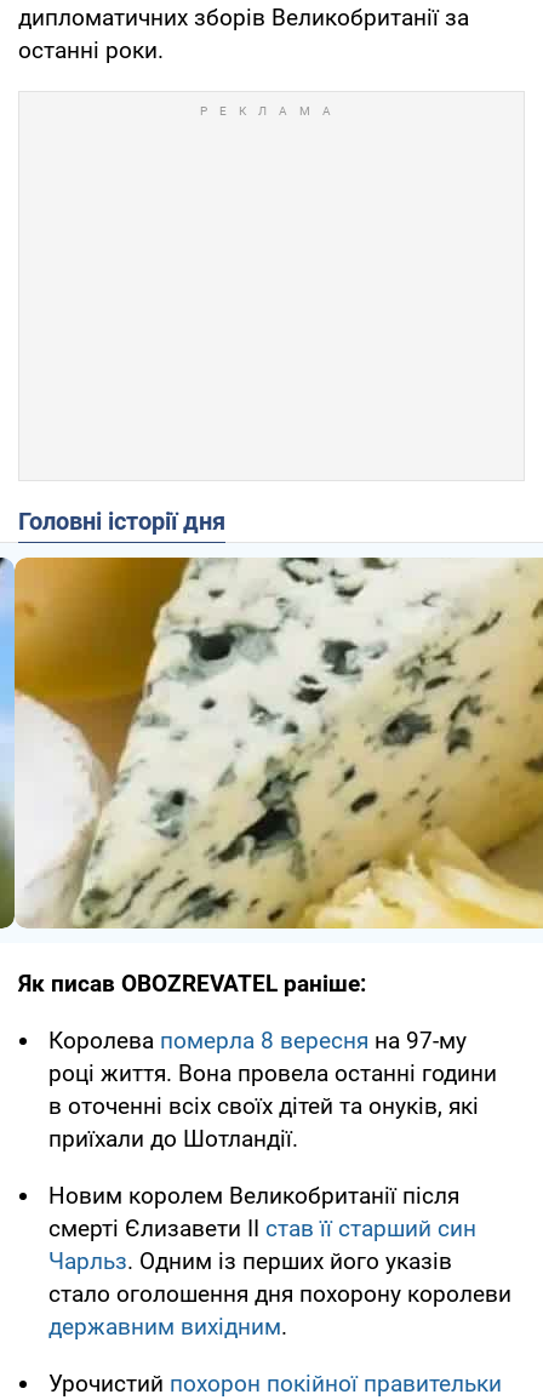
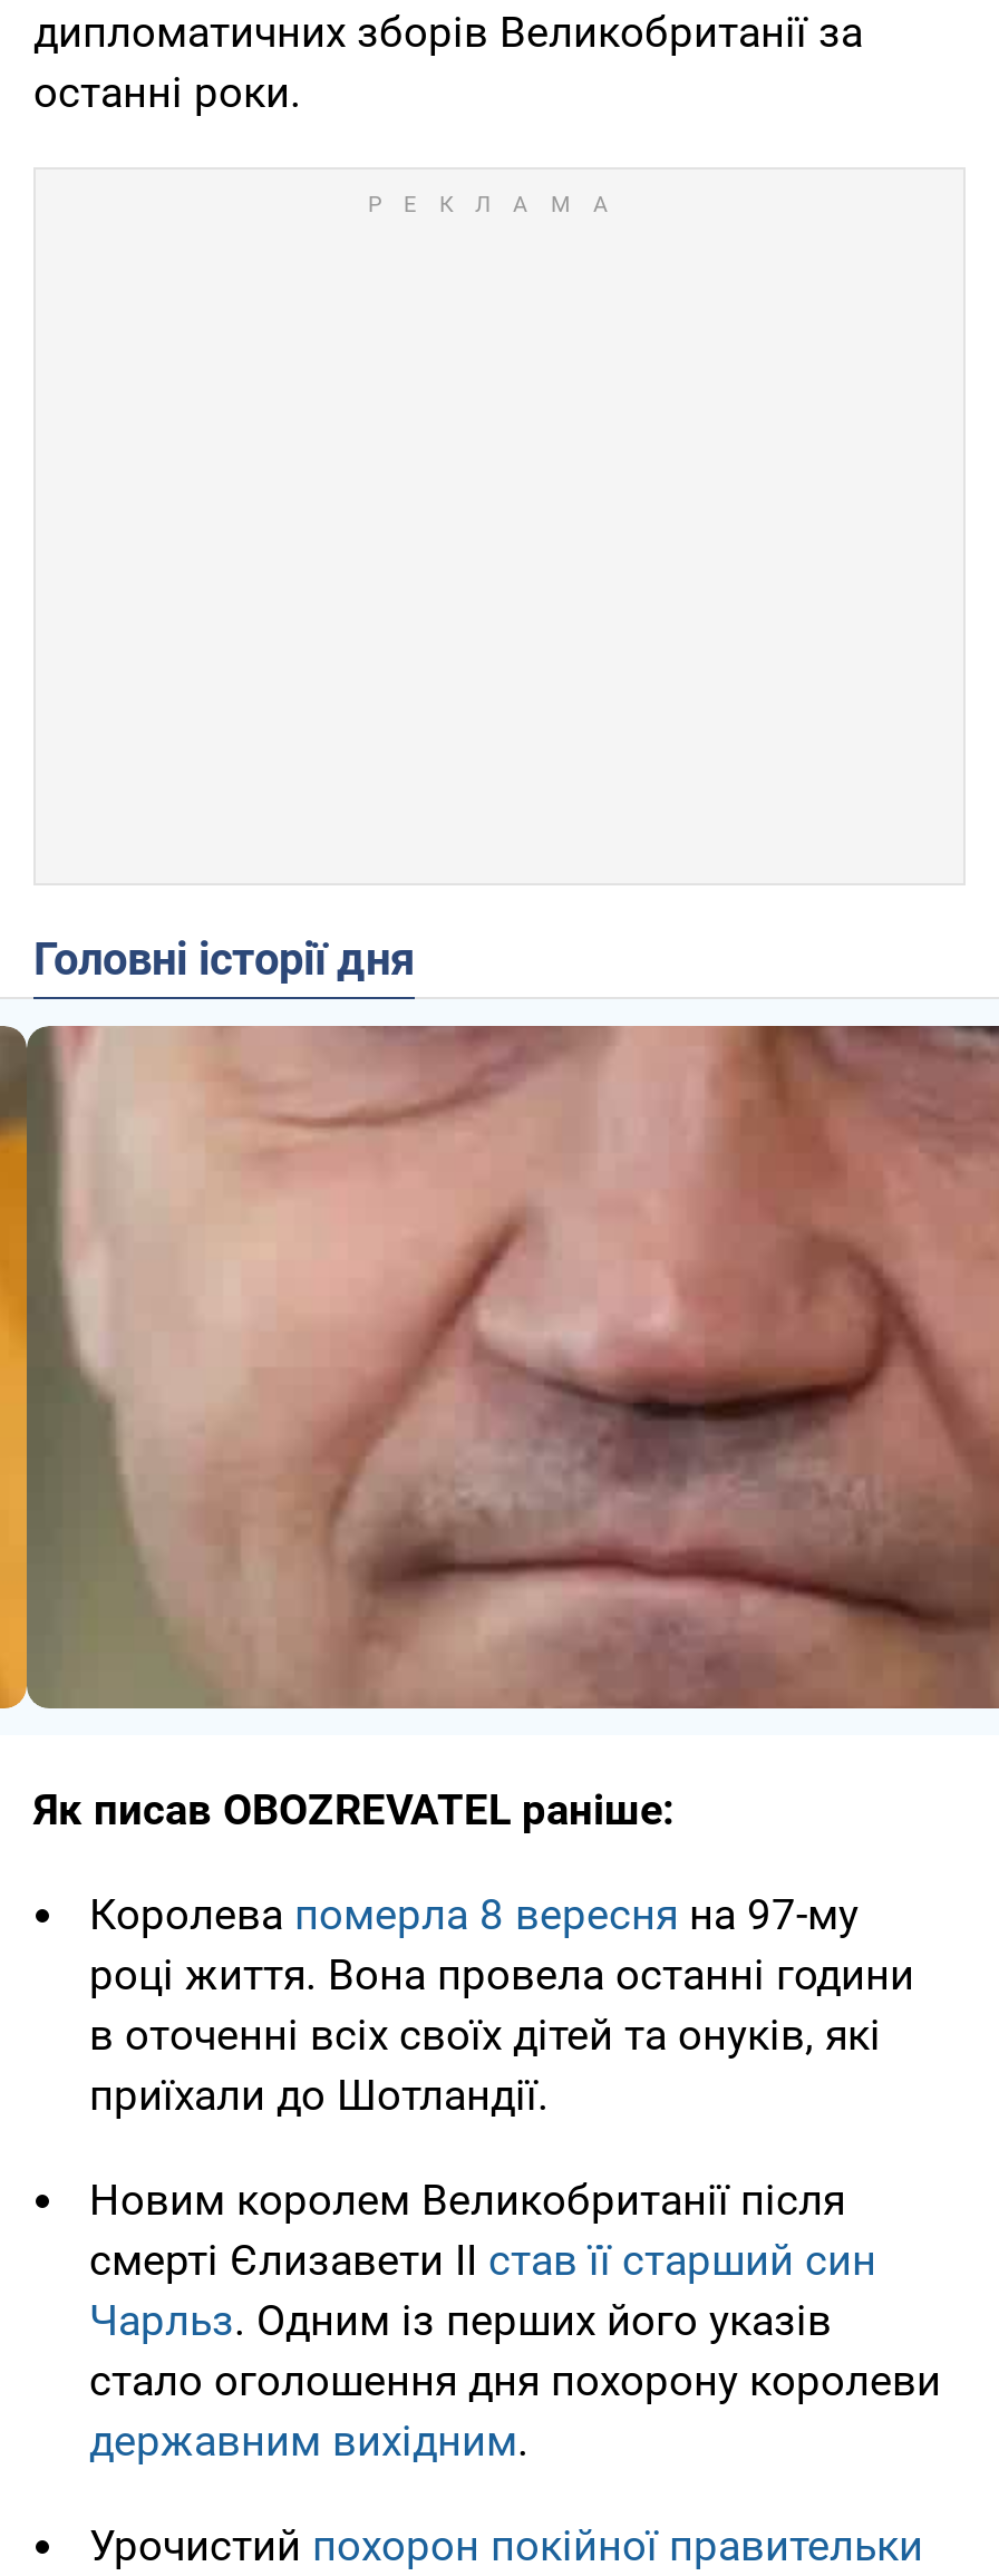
[4,556,539,930] [image] -> [7,1024,992,1711] [image]

